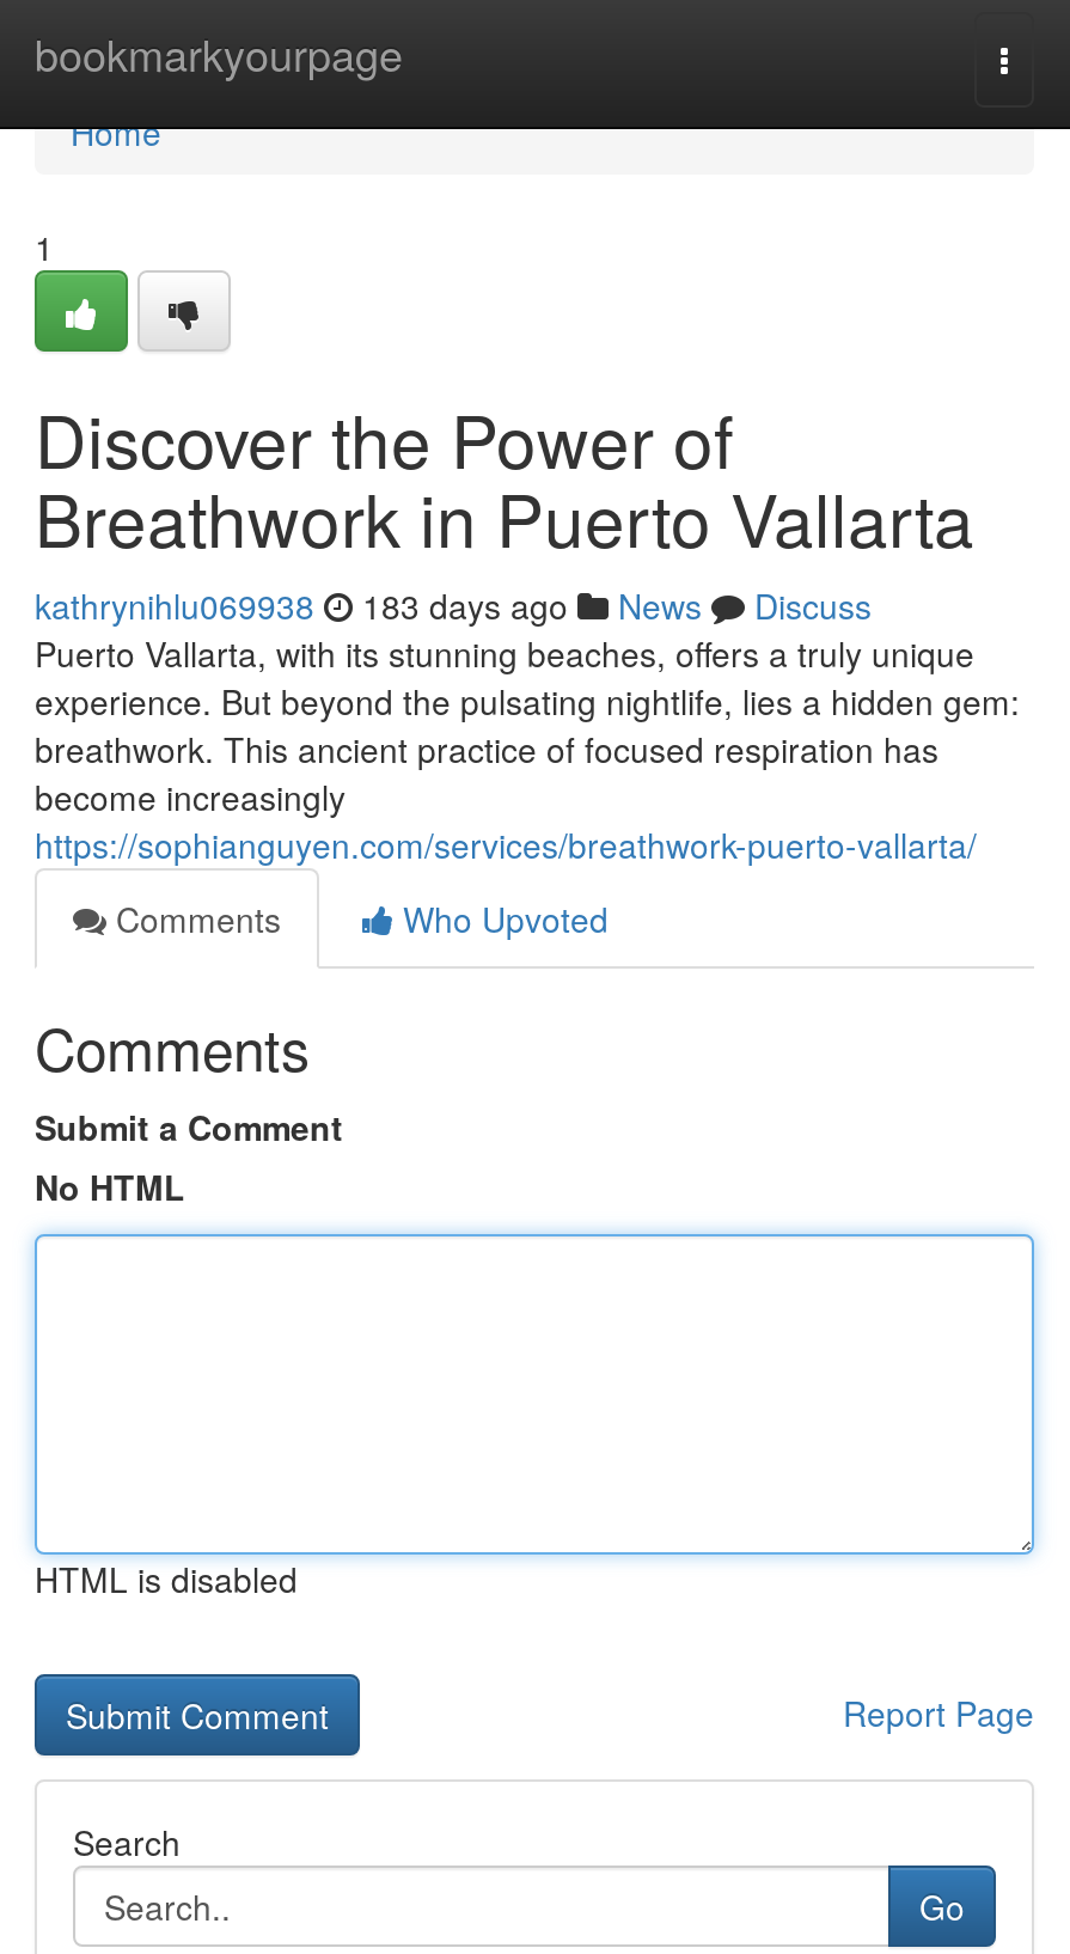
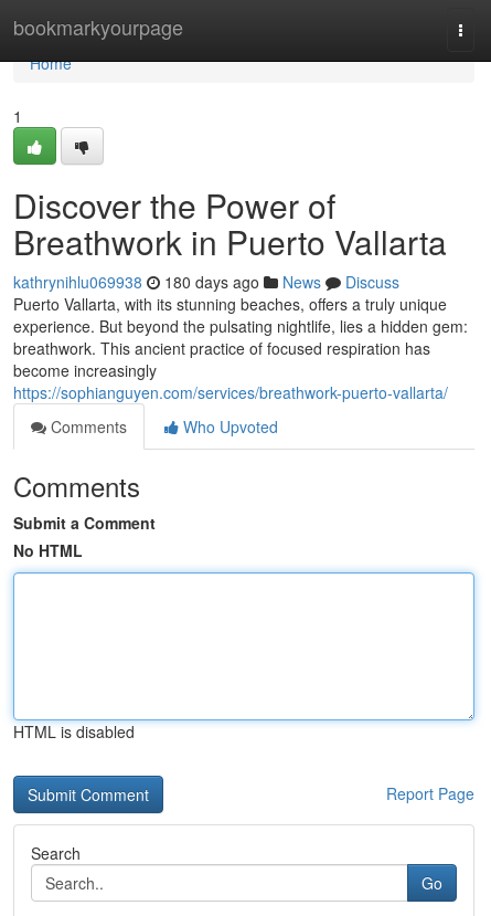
[35,581,872,629] kathrynihlu069938 183 days ago News Discuss -> [13,271,399,293] kathrynihlu069938 180 days ago News Discuss

